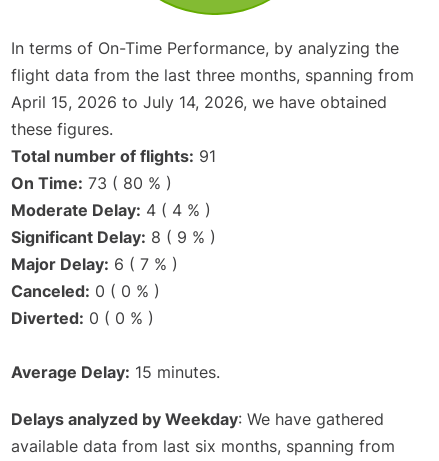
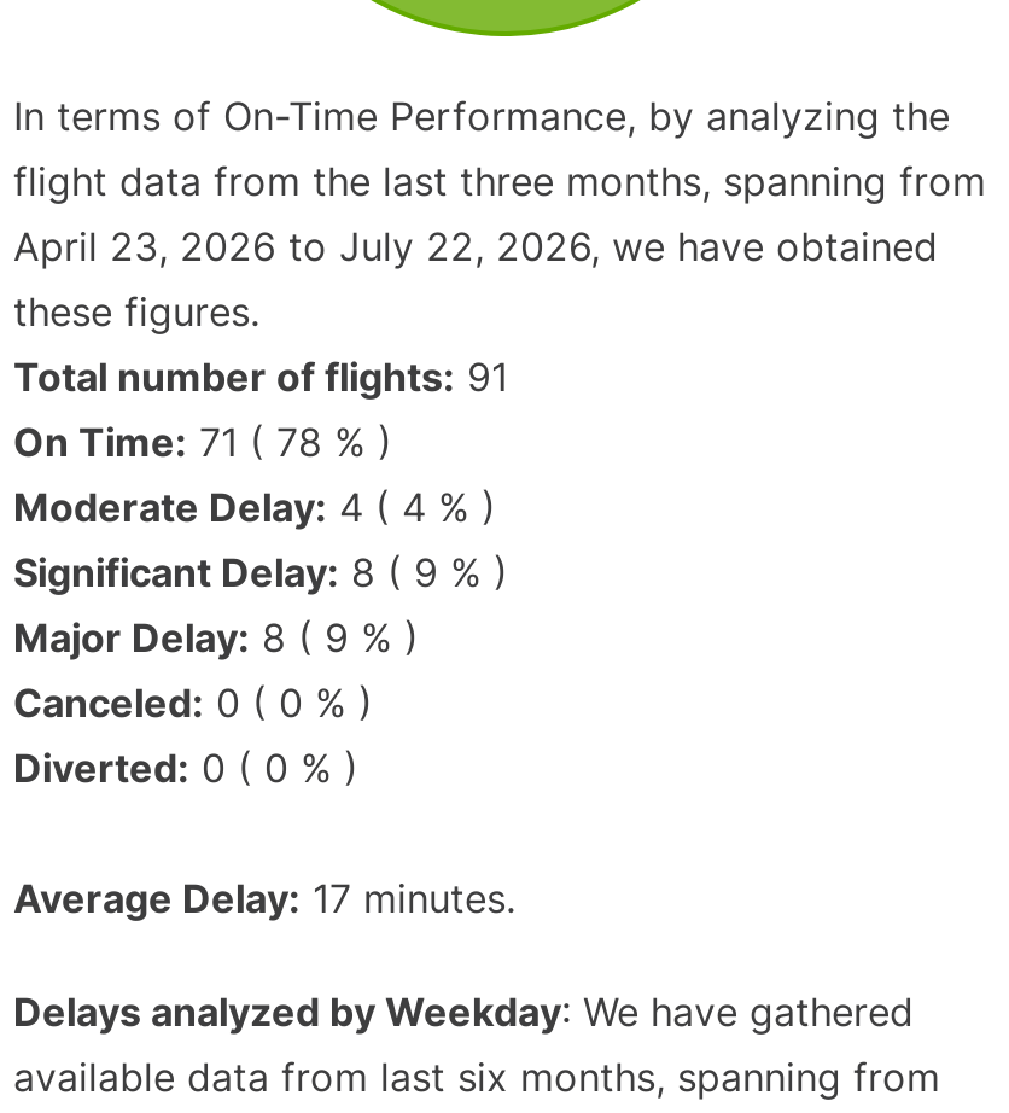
[11,92,387,112] April 15, 2026 to July 14, 2026, we have obtained -> [13,223,938,272] April 23, 2026 to July 22, 2026, we have obtained
[11,173,172,193] On Time: 73 ( 80 % ) -> [13,419,392,467] On Time: 71 ( 78 % )
[11,254,178,274] Major Delay: 6 ( 7 % ) -> [13,614,419,663] Major Delay: 8 ( 9 % )
[11,362,220,382] Average Delay: 15 minutes. -> [13,875,515,923] Average Delay: 17 minutes.

